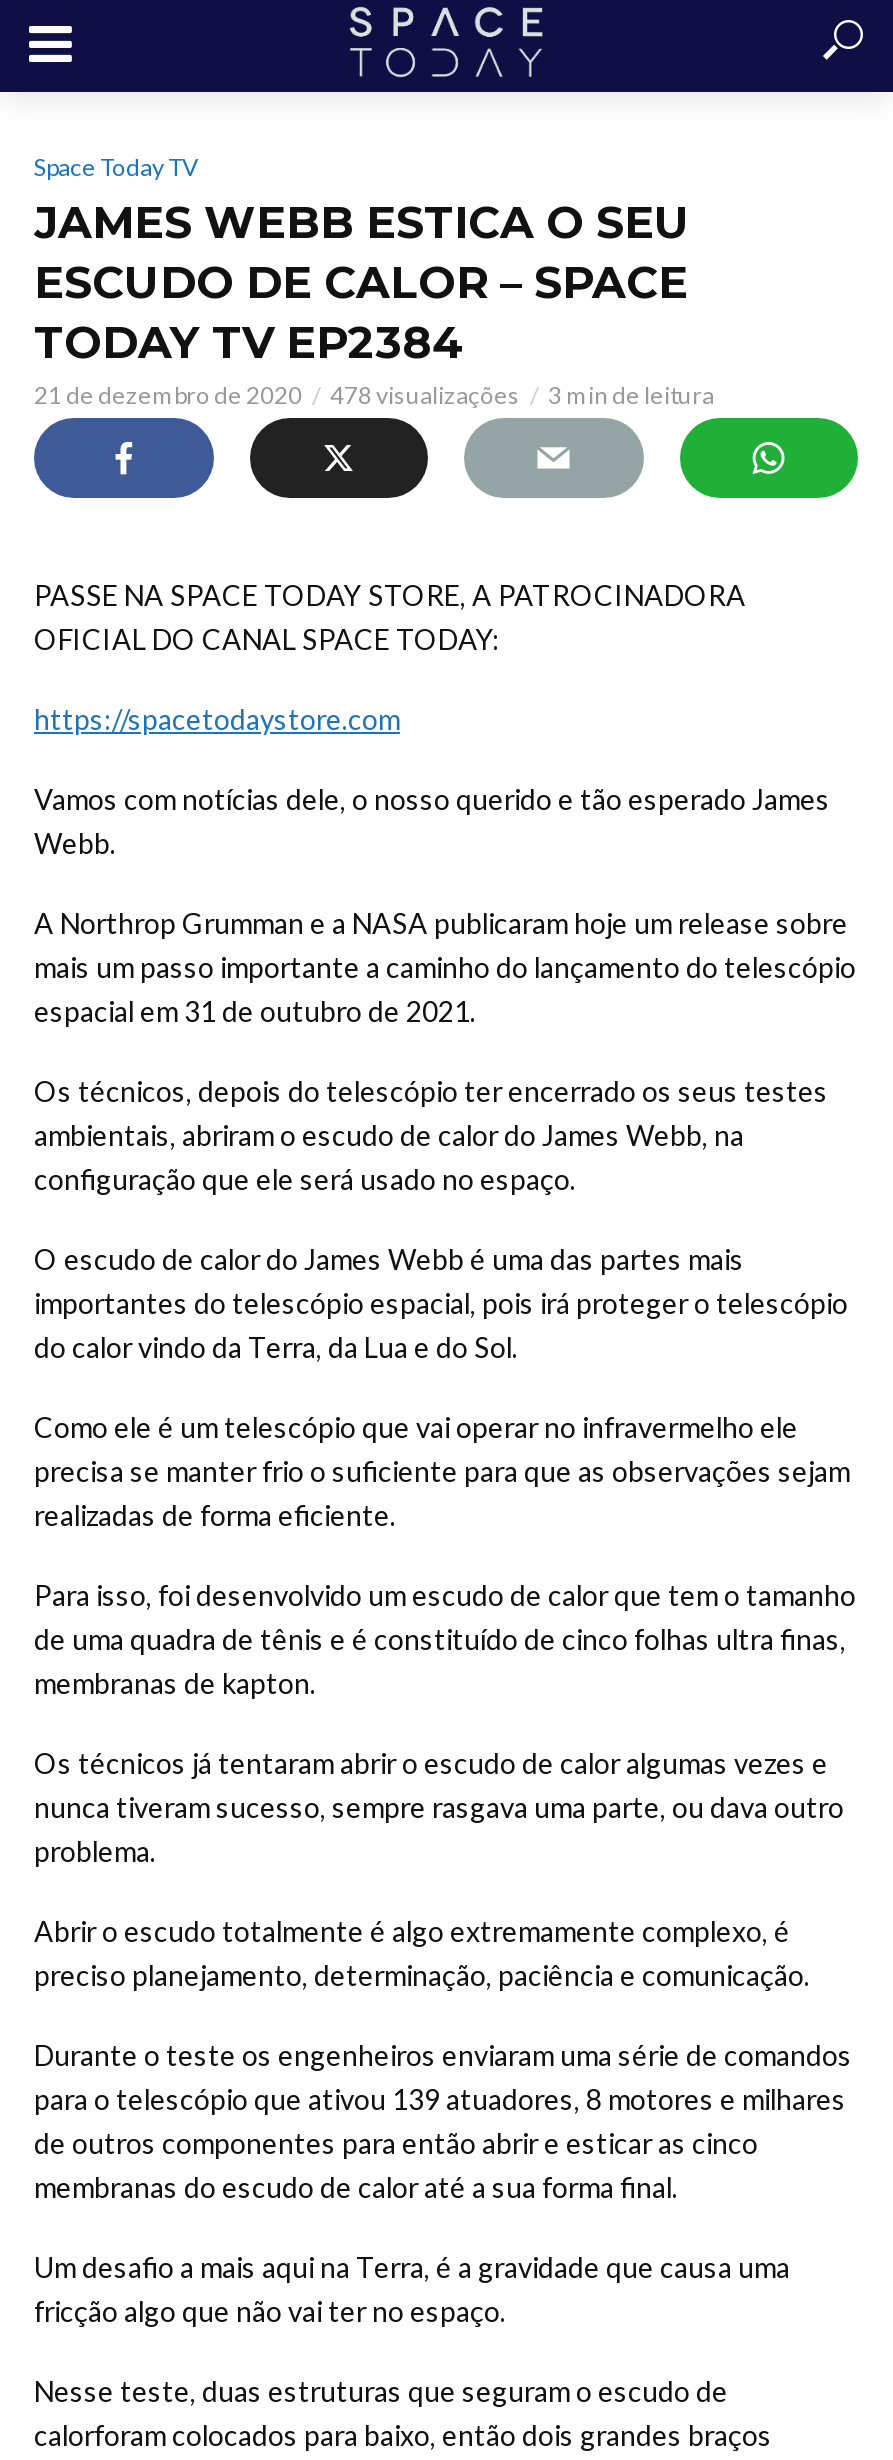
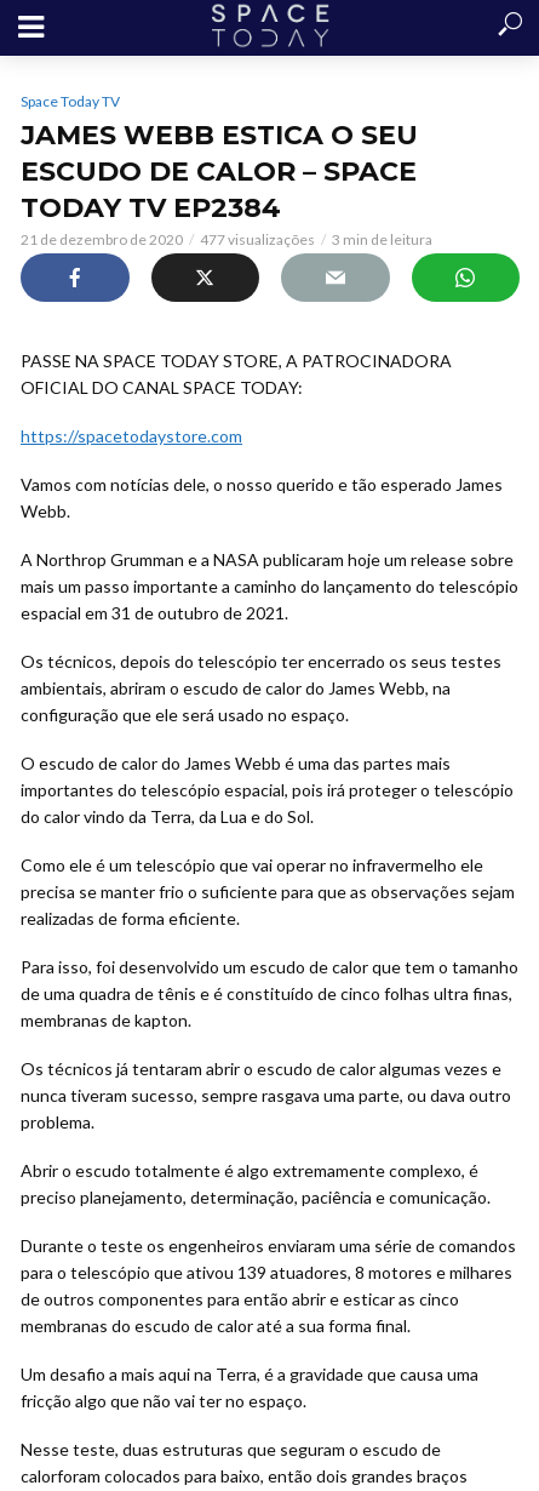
[330,380,520,410] 478 visualizações -> [200,230,315,248] 477 visualizações

